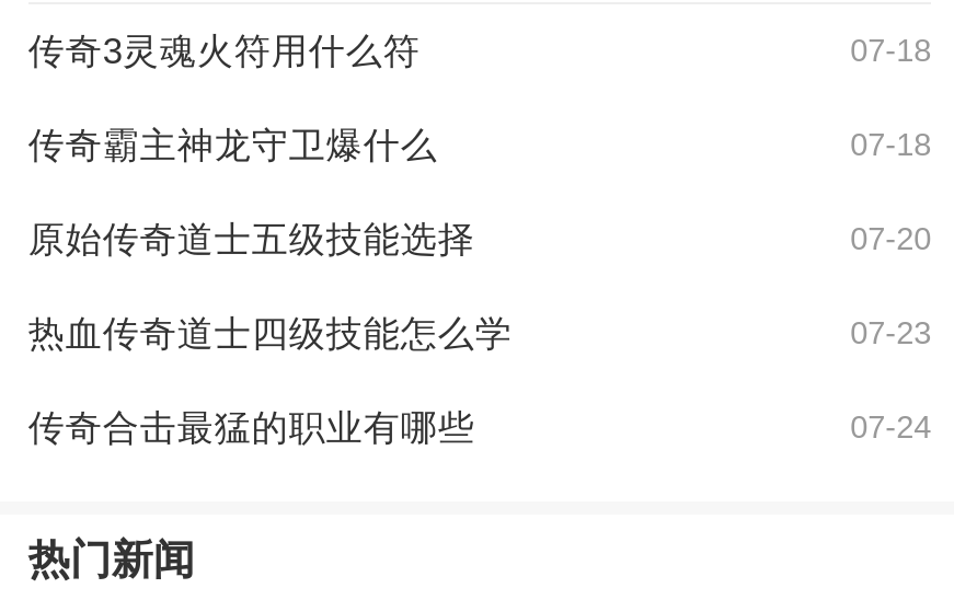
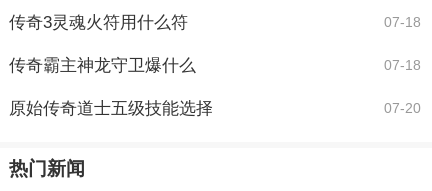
[28,312,931,448] 热血传奇道士四级技能怎么学 | 07-23 | 传奇合击最猛的职业有哪些 | 07-24 -> none

